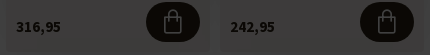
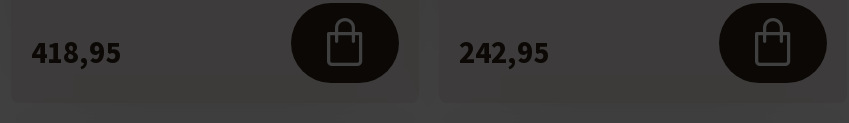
[16,17,61,36] 316,95 -> [31,32,121,70] 418,95

